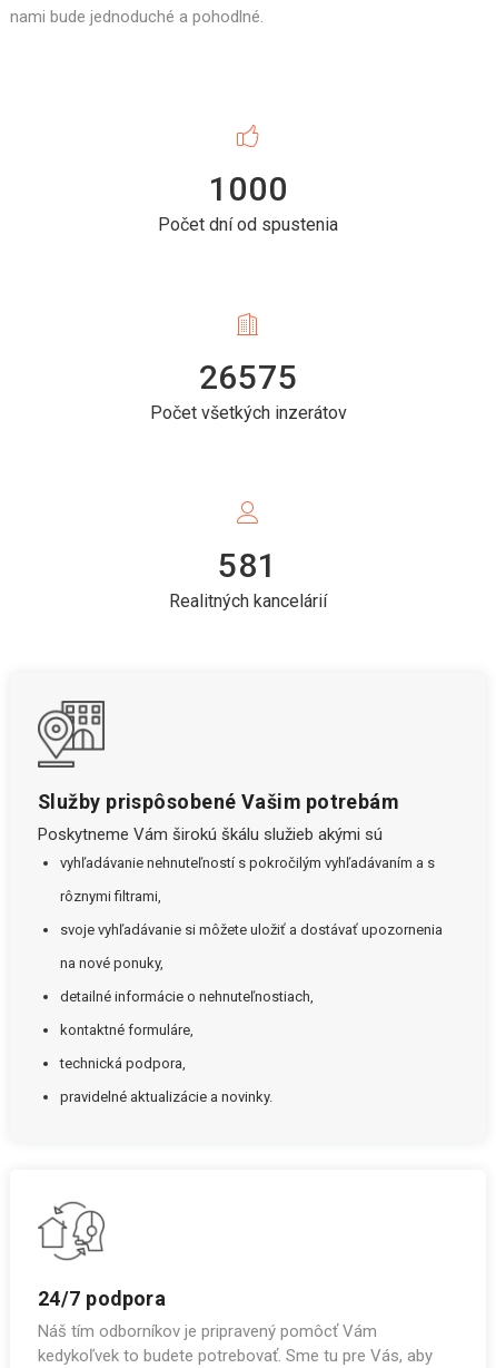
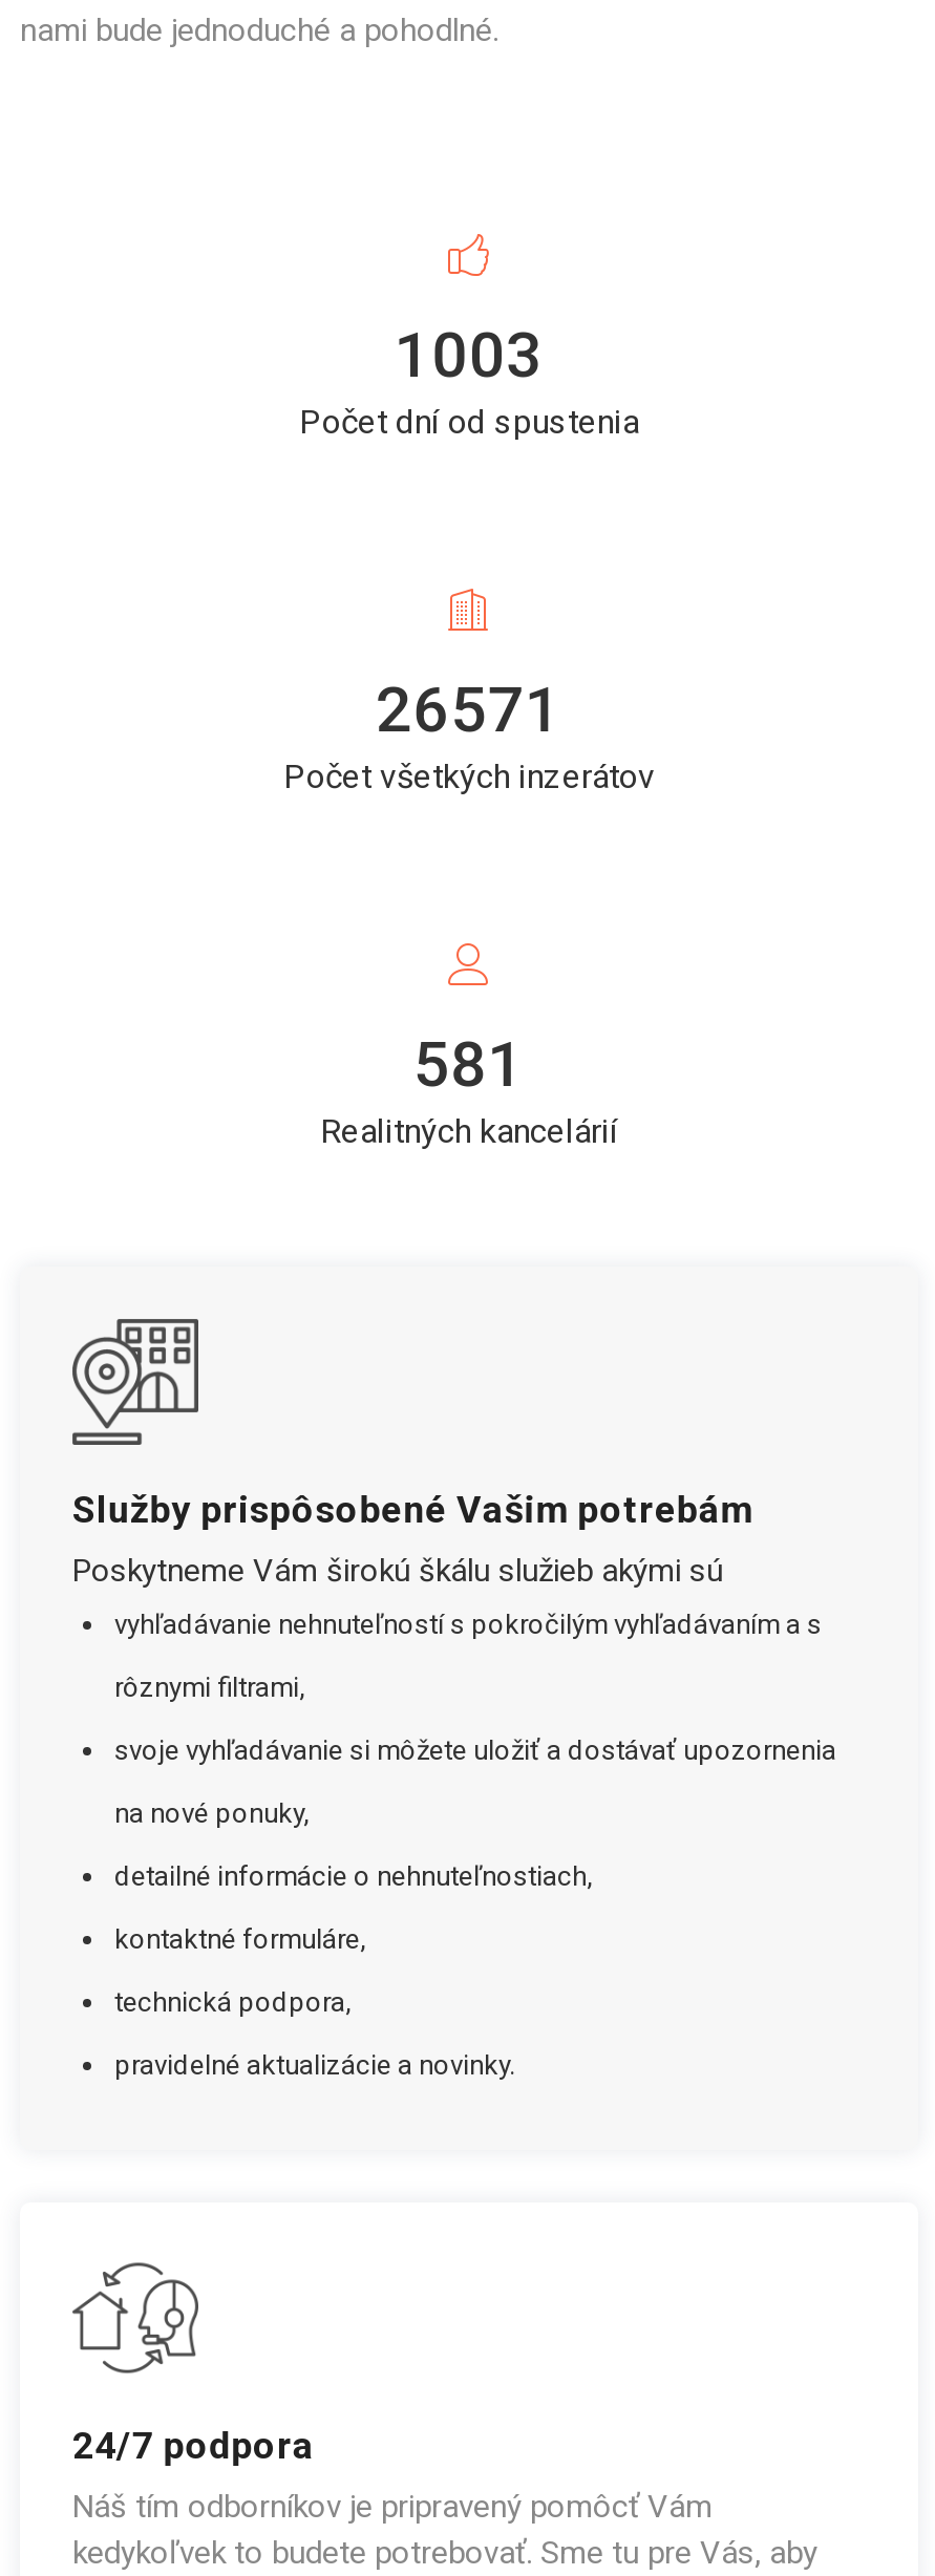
[209,169,287,208] 1000 -> [395,318,544,391] 1003
[199,358,297,397] 26575 -> [376,673,562,746] 26571

